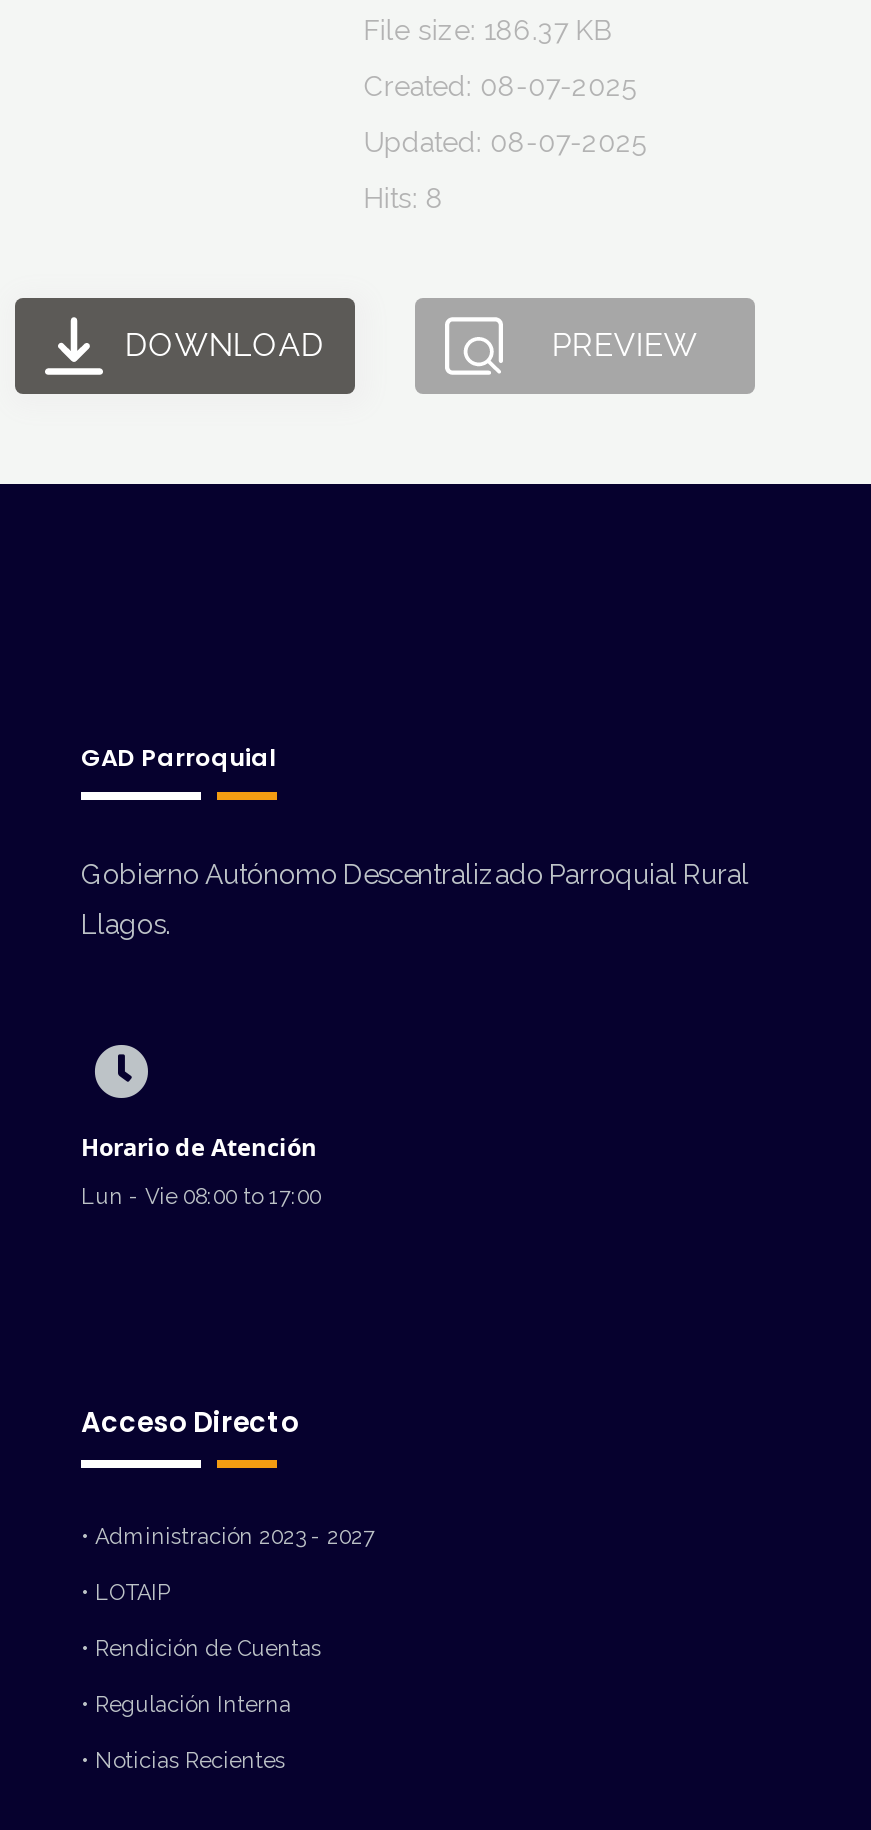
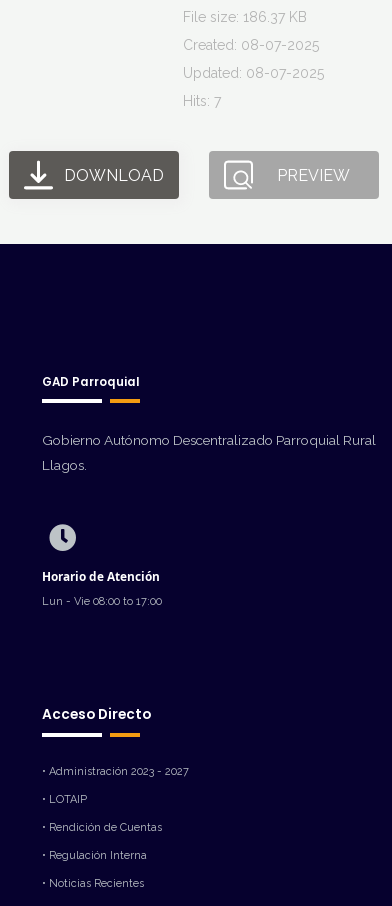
[364,182,444,214] Hits: 8 -> [183,93,221,109] Hits: 7

